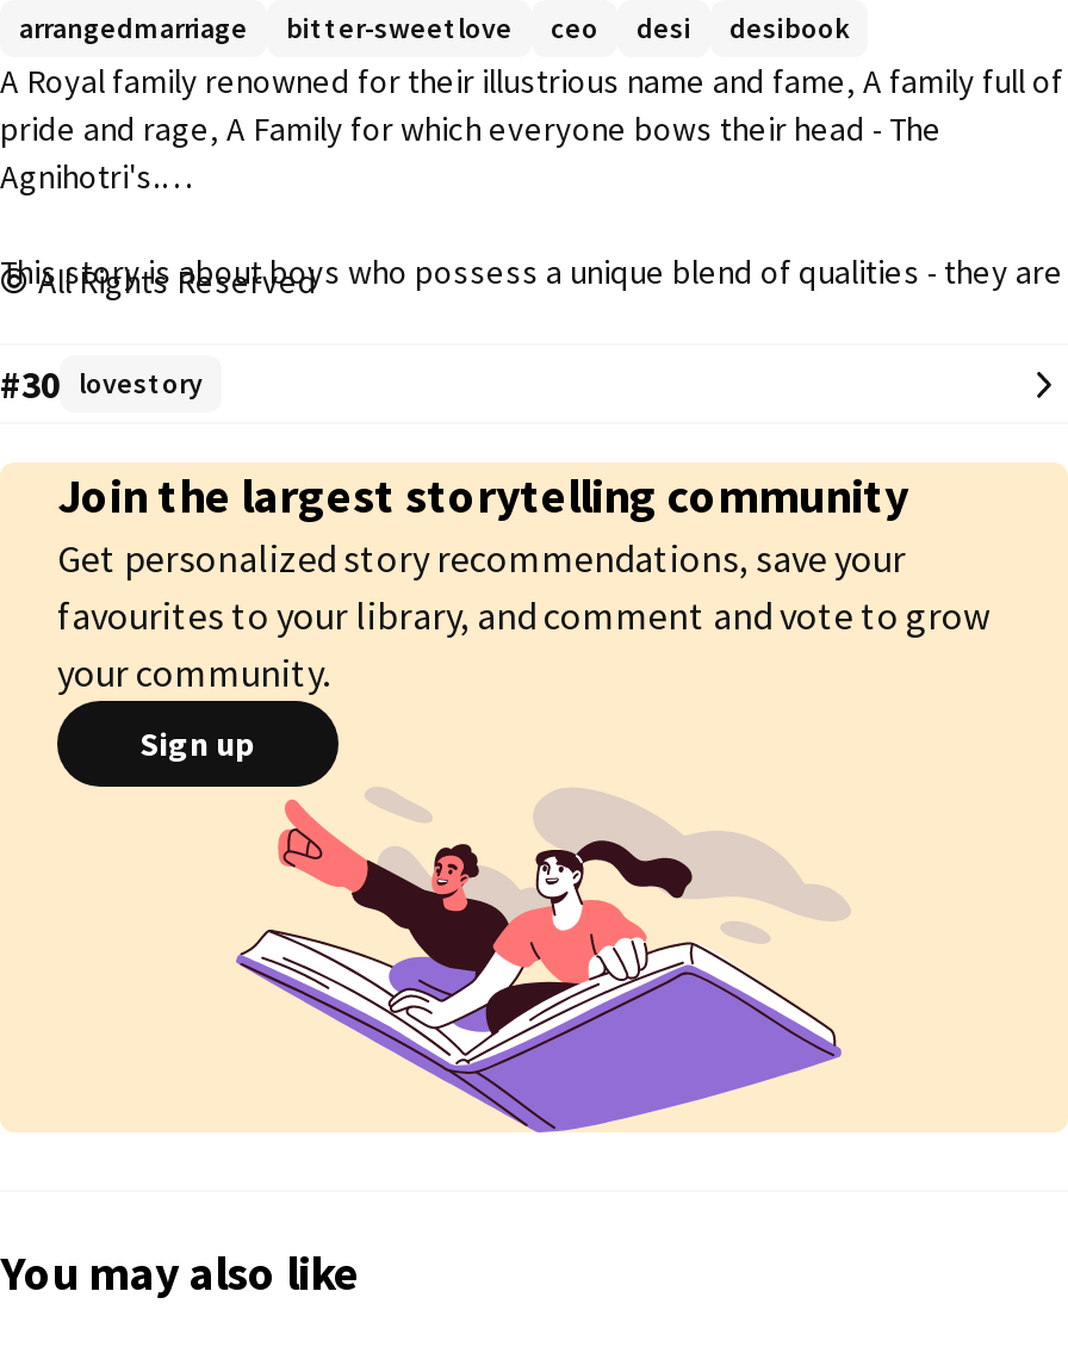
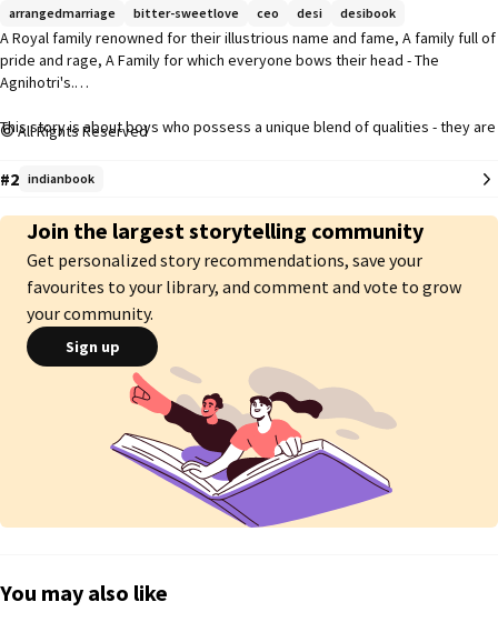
[0,360,203,408] #30 lovestory -> [0,168,94,190] #2 indianbook

